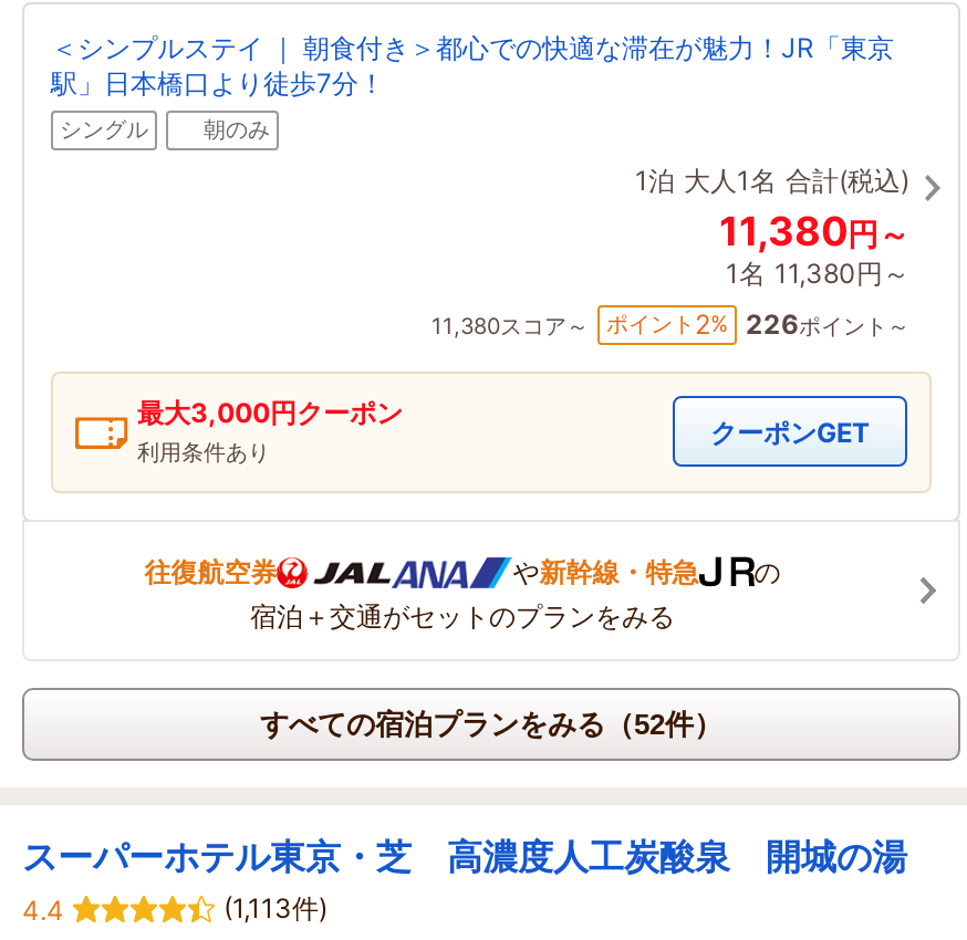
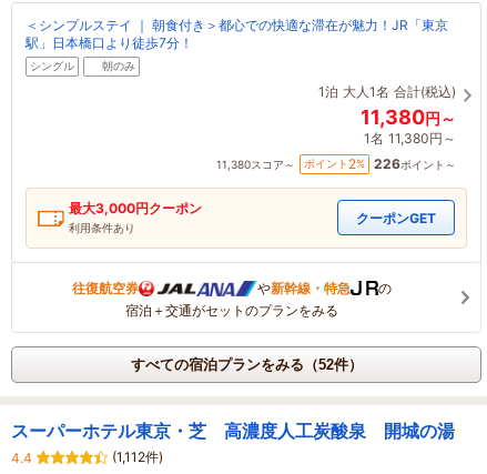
[223,891,327,924] (1,113件) -> [112,448,163,465] (1,112件)

